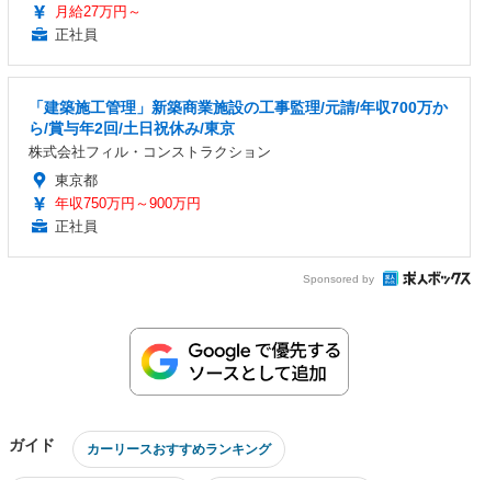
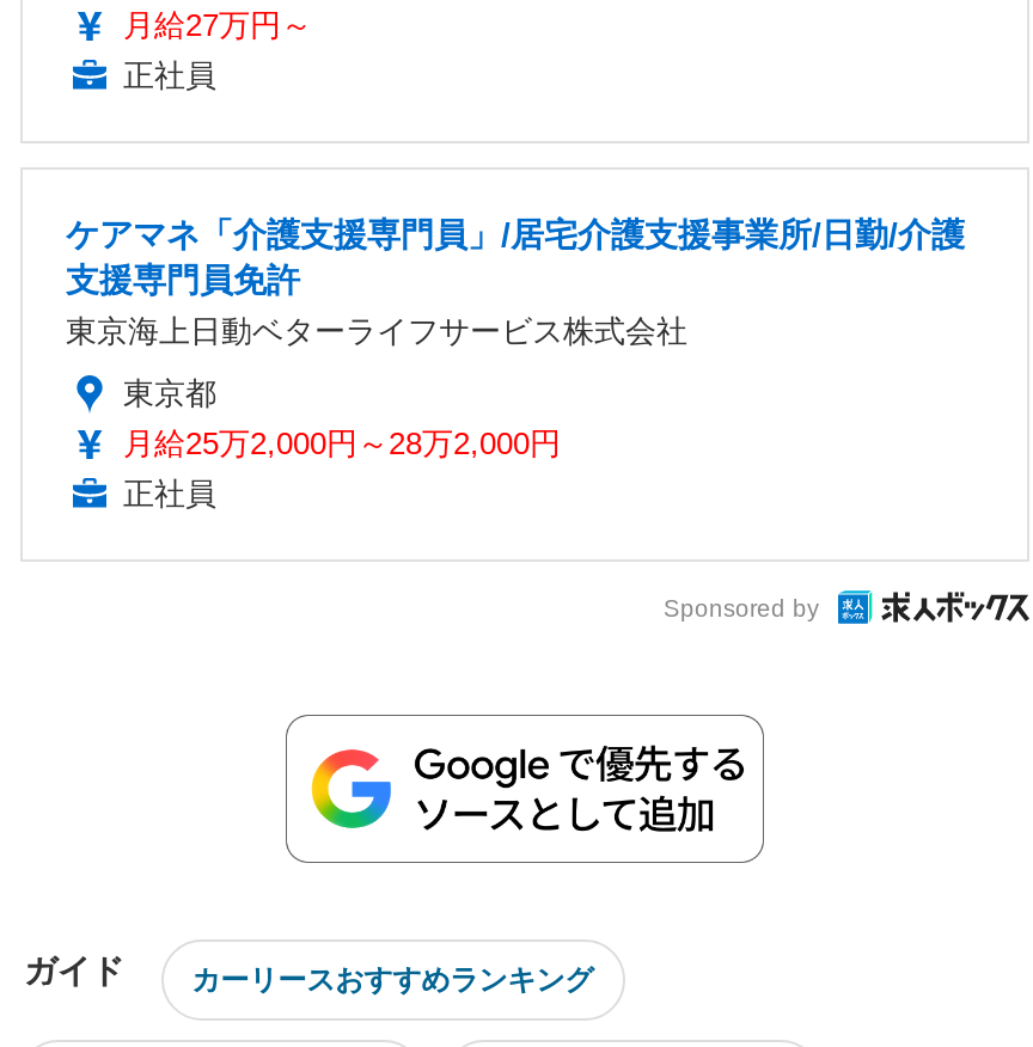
[29,99,448,160] 「建築施工管理」新築商業施設の工事監理/元請/年収700万か | ら/賞与年2回/土日祝休み/東京 | 株式会社フィル・コンストラクション -> [66,216,965,349] ケアマネ「介護支援専門員」/居宅介護支援事業所/日勤/介護 | 支援専門員免許 | 東京海上日動ベターライフサービス株式会社
[55,195,201,212] 年収750万円～900万円 -> [123,426,561,462] 月給25万2,000円～28万2,000円

